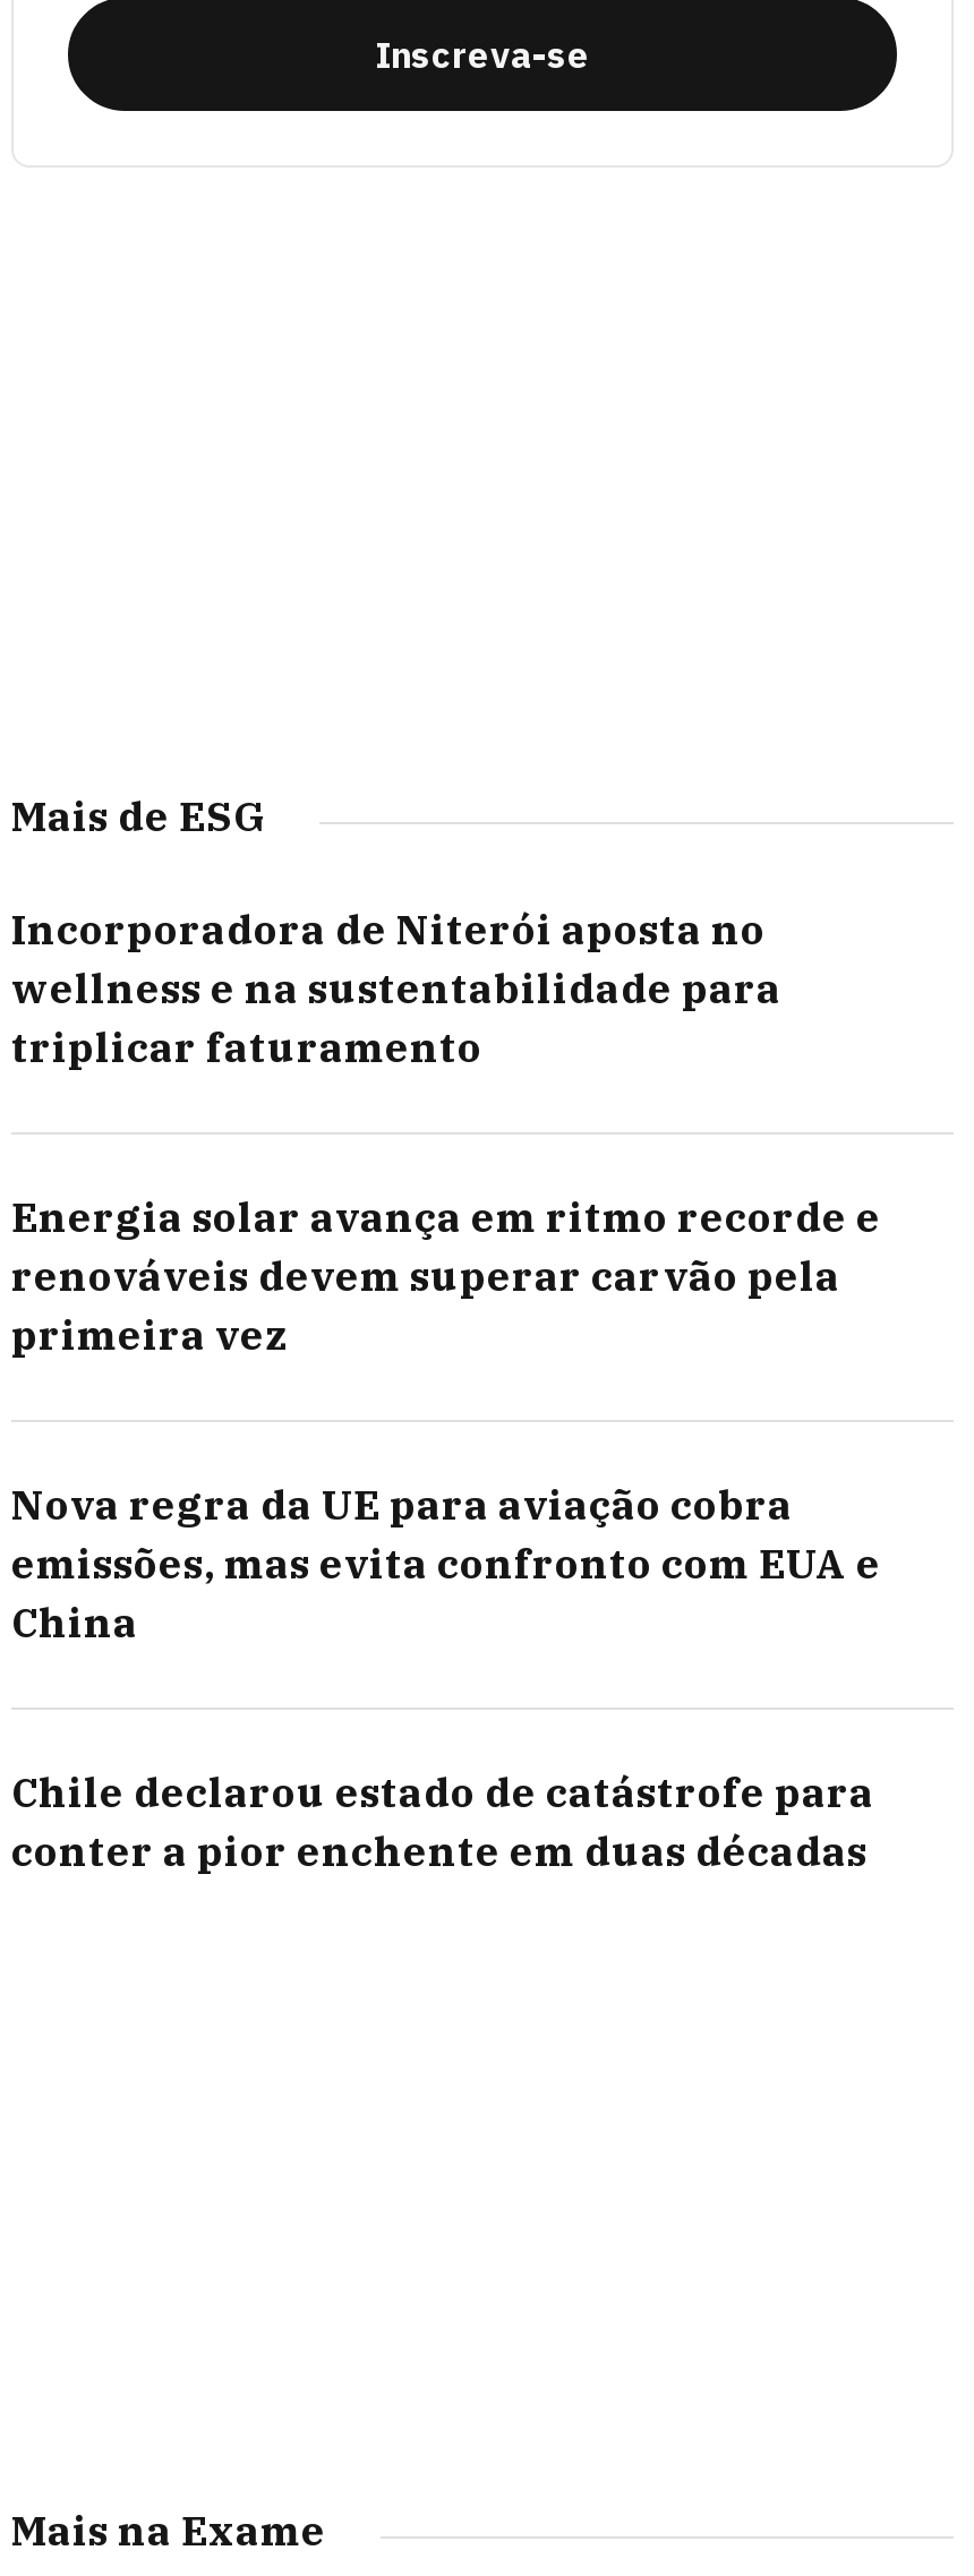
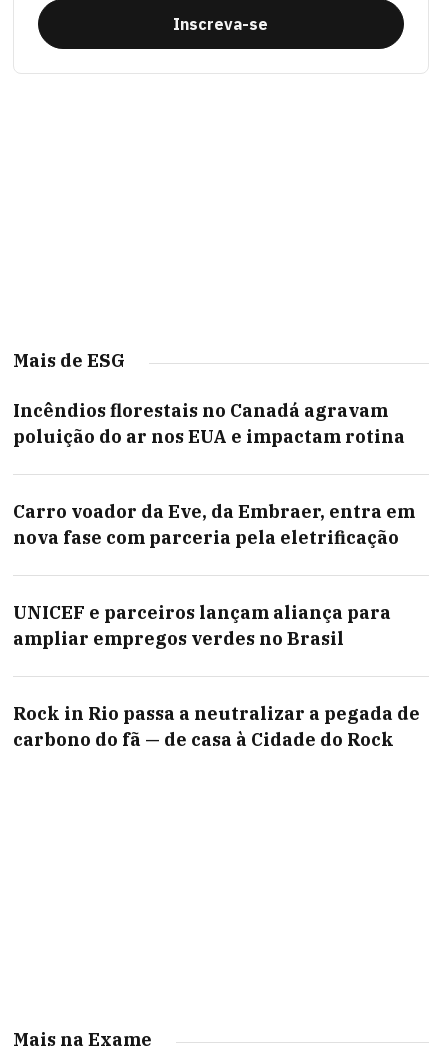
[11,904,781,1073] Incorporadora de Niterói aposta no | wellness e na sustentabilidade para | triplicar faturamento -> [13,399,405,448] Incêndios florestais no Canadá agravam | poluição do ar nos EUA e impactam rotina
[11,1191,881,1361] Energia solar avança em ritmo recorde e | renováveis devem superar carvão pela | primeira vez -> [13,500,415,549] Carro voador da Eve, da Embraer, entra em | nova fase com parceria pela eletrificação
[11,1479,881,1649] Nova regra da UE para aviação cobra | emissões, mas evita confronto com EUA e | China -> [13,601,391,650] UNICEF e parceiros lançam aliança para | ampliar empregos verdes no Brasil
[11,1766,874,1877] Chile declarou estado de catástrofe para | conter a pior enchente em duas décadas -> [13,702,420,751] Rock in Rio passa a neutralizar a pegada de | carbono do fã — de casa à Cidade do Rock

